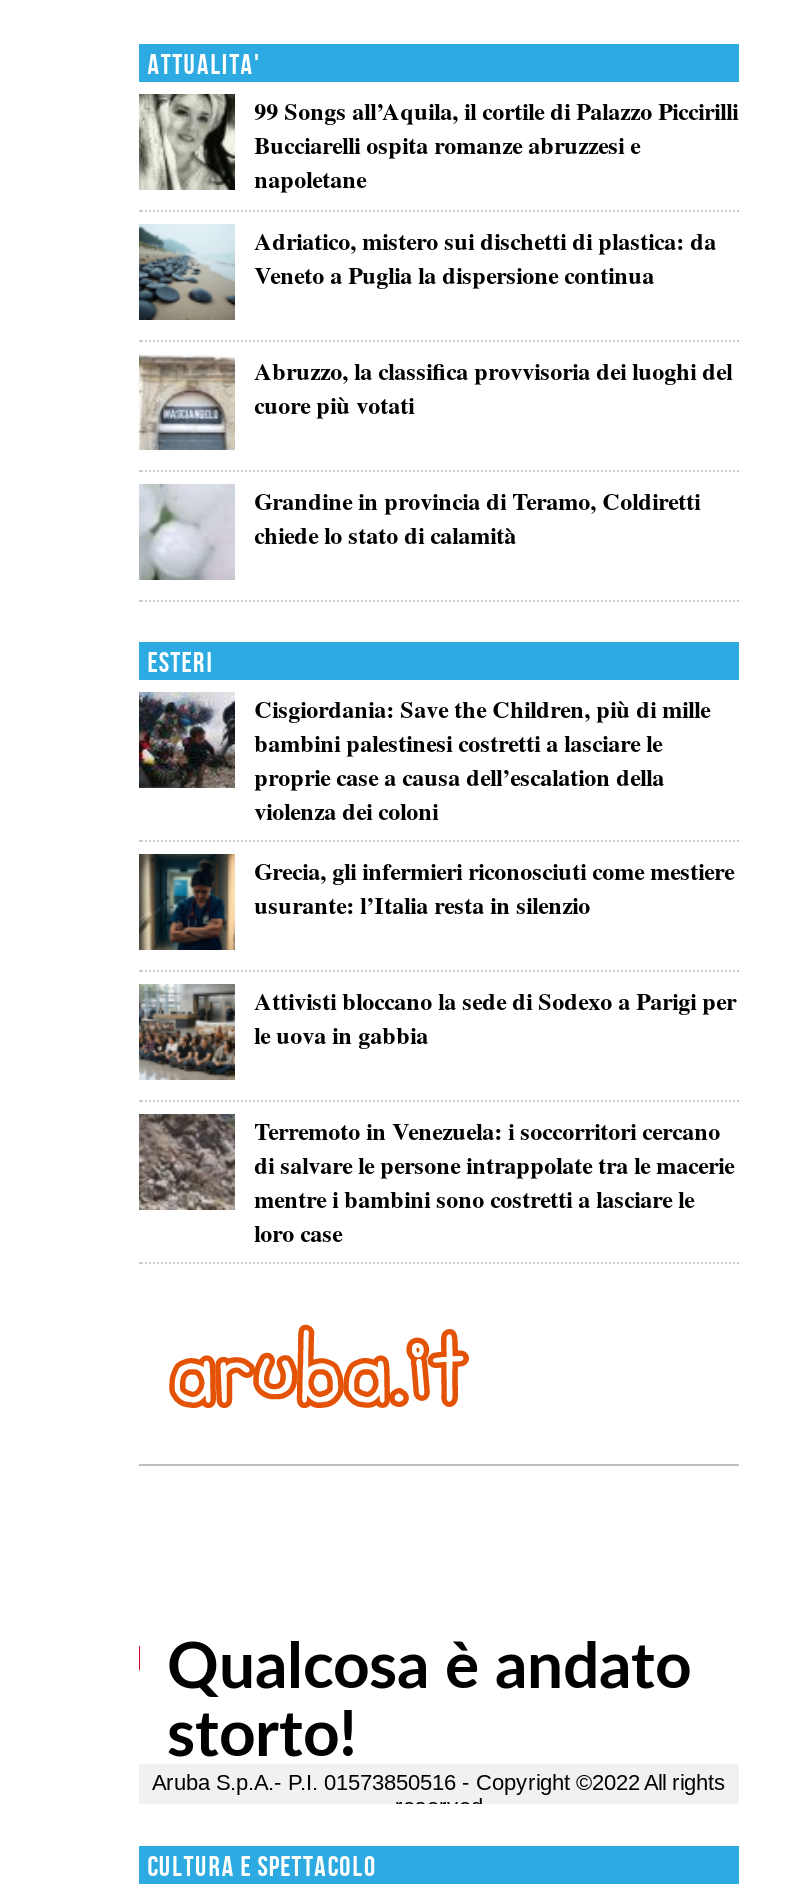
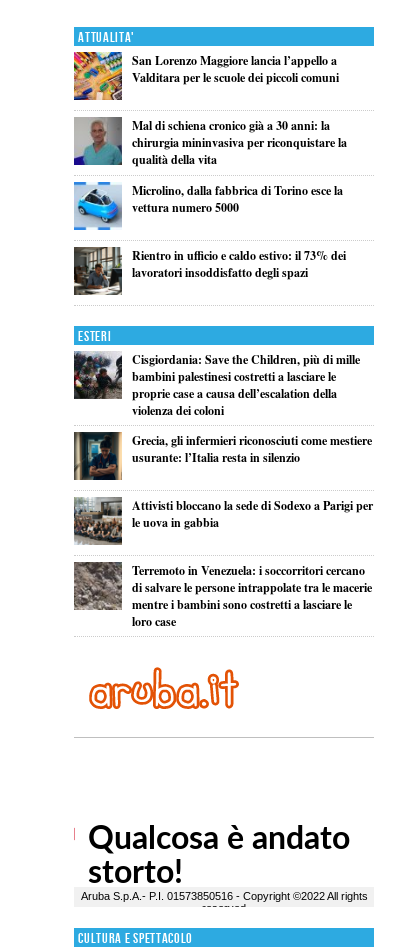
[137,92,738,195] [image] | 99 Songs all’Aquila, il cortile di Palazzo Piccirilli | Bucciarelli ospita romanze abruzzesi e | napoletane -> [73,51,339,101] [image] | San Lorenzo Maggiore lancia l’appello a | Valditara per le scuole dei piccoli comuni
[139,223,716,322] [image] | Adriatico, mistero sui dischetti di plastica: da | Veneto a Puglia la dispersione continua -> [74,116,347,168] [image] | Mal di schiena cronico già a 30 anni: la | chirurgia mininvasiva per riconquistare la | qualità della vita
[137,353,732,452] [image] | Abruzzo, la classifica provvisoria dei luoghi del | cuore più votati -> [73,181,343,231] [image] | Microlino, dalla fabbrica di Torino esce la | vettura numero 5000
[139,483,700,580] [image] | Grandine in provincia di Teramo, Coldiretti | chiede lo stato di calamità -> [73,246,346,295] [image] | Rientro in ufficio e caldo estivo: il 73% dei | lavoratori insoddisfatto degli spazi

